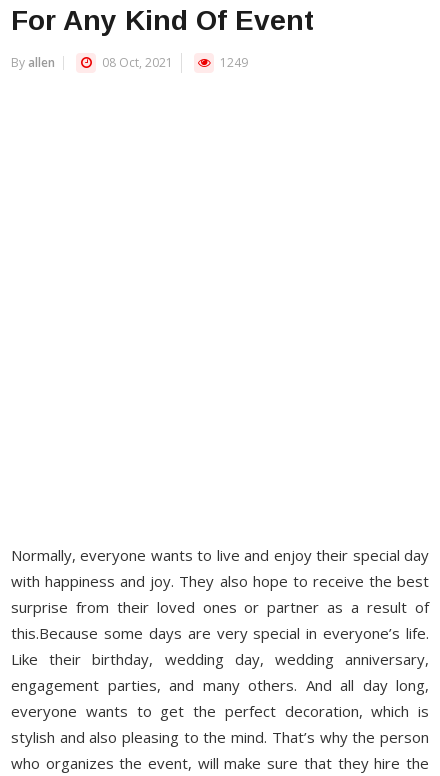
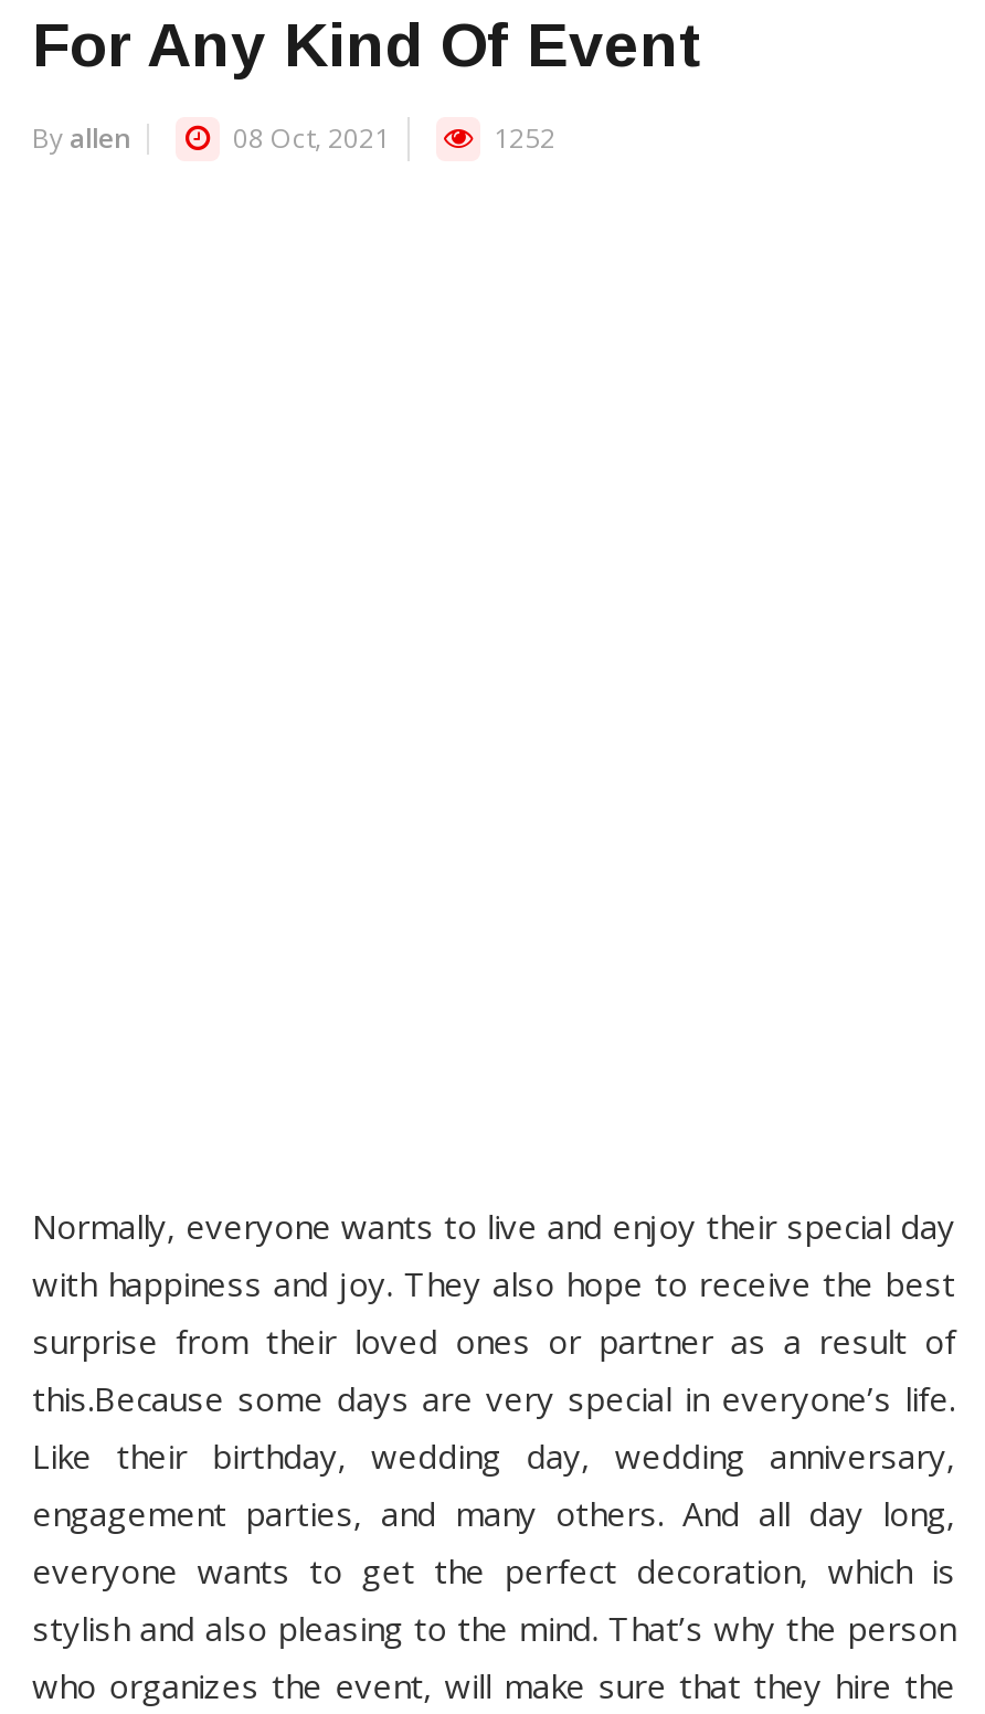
[217,54,248,71] 1249 -> [487,118,555,156] 1252

